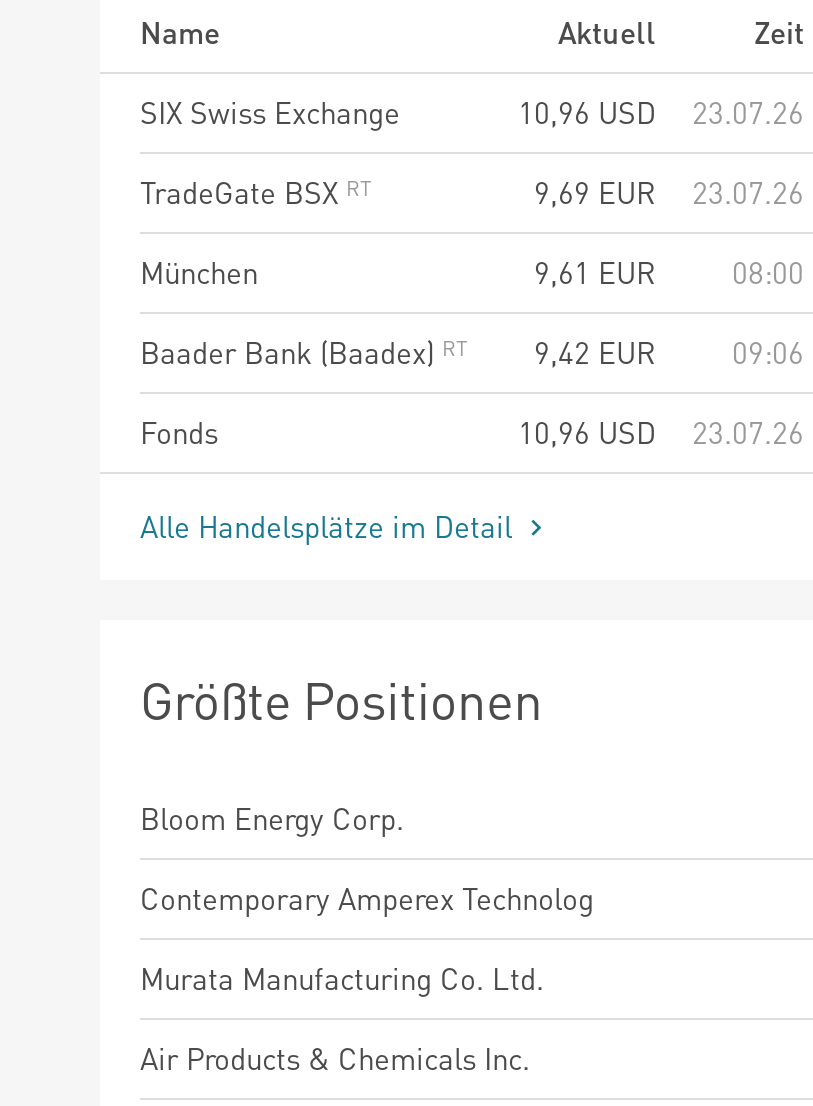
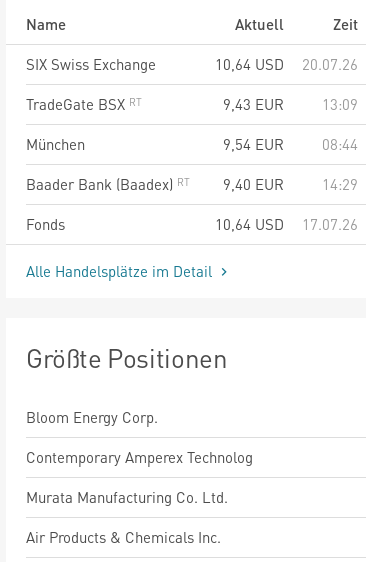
[518,91,656,131] 10,96 USD -> [215,54,284,74] 10,64 USD
[692,91,804,131] 23.07.26 -> [302,54,358,74] 20.07.26
[534,171,656,211] 9,69 EUR -> [223,94,284,114] 9,43 EUR
[692,171,804,211] 23.07.26 -> [322,94,358,114] 13:09
[534,251,656,291] 9,61 EUR -> [223,134,284,154] 9,54 EUR
[732,251,804,291] 08:00 -> [322,134,358,154] 08:44
[534,331,656,371] 9,42 EUR -> [223,174,284,194] 9,40 EUR
[732,331,804,371] 09:06 -> [322,174,358,194] 14:29
[518,411,656,451] 10,96 USD -> [215,214,284,234] 10,64 USD
[692,411,804,451] 23.07.26 -> [302,214,358,234] 17.07.26

